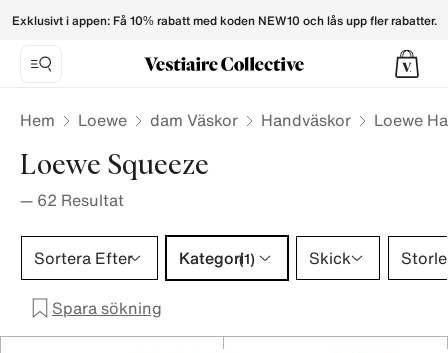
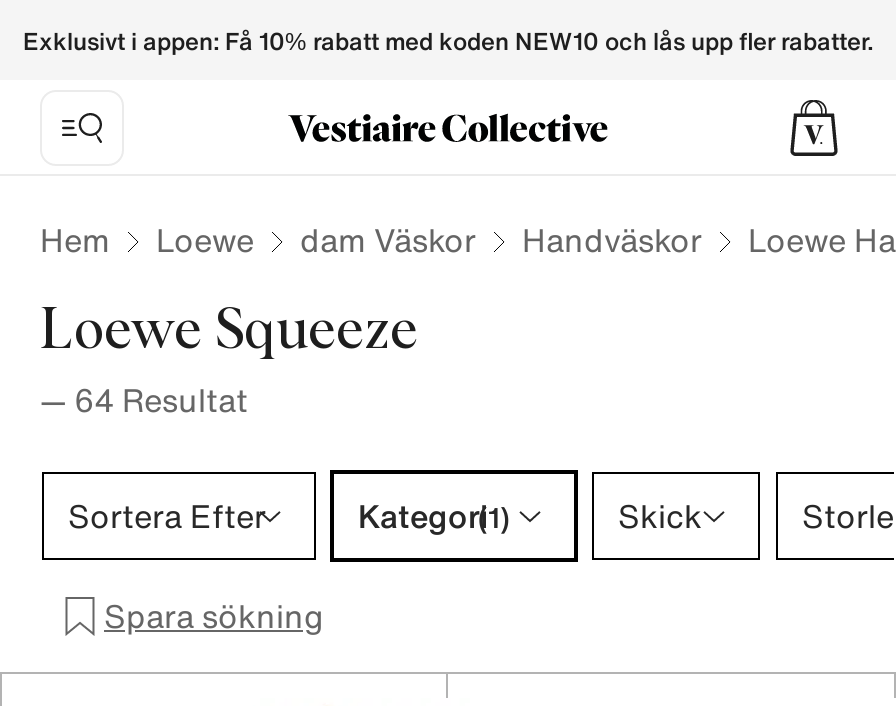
[20,188,124,212] — 62 Resultat -> [40,376,248,424] — 64 Resultat

